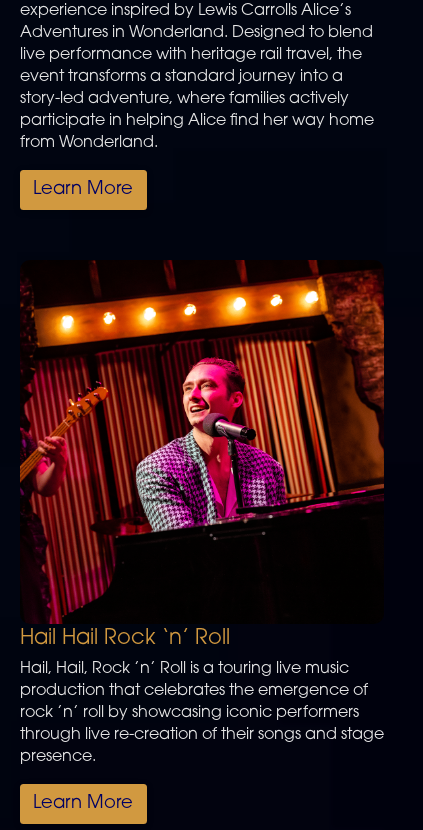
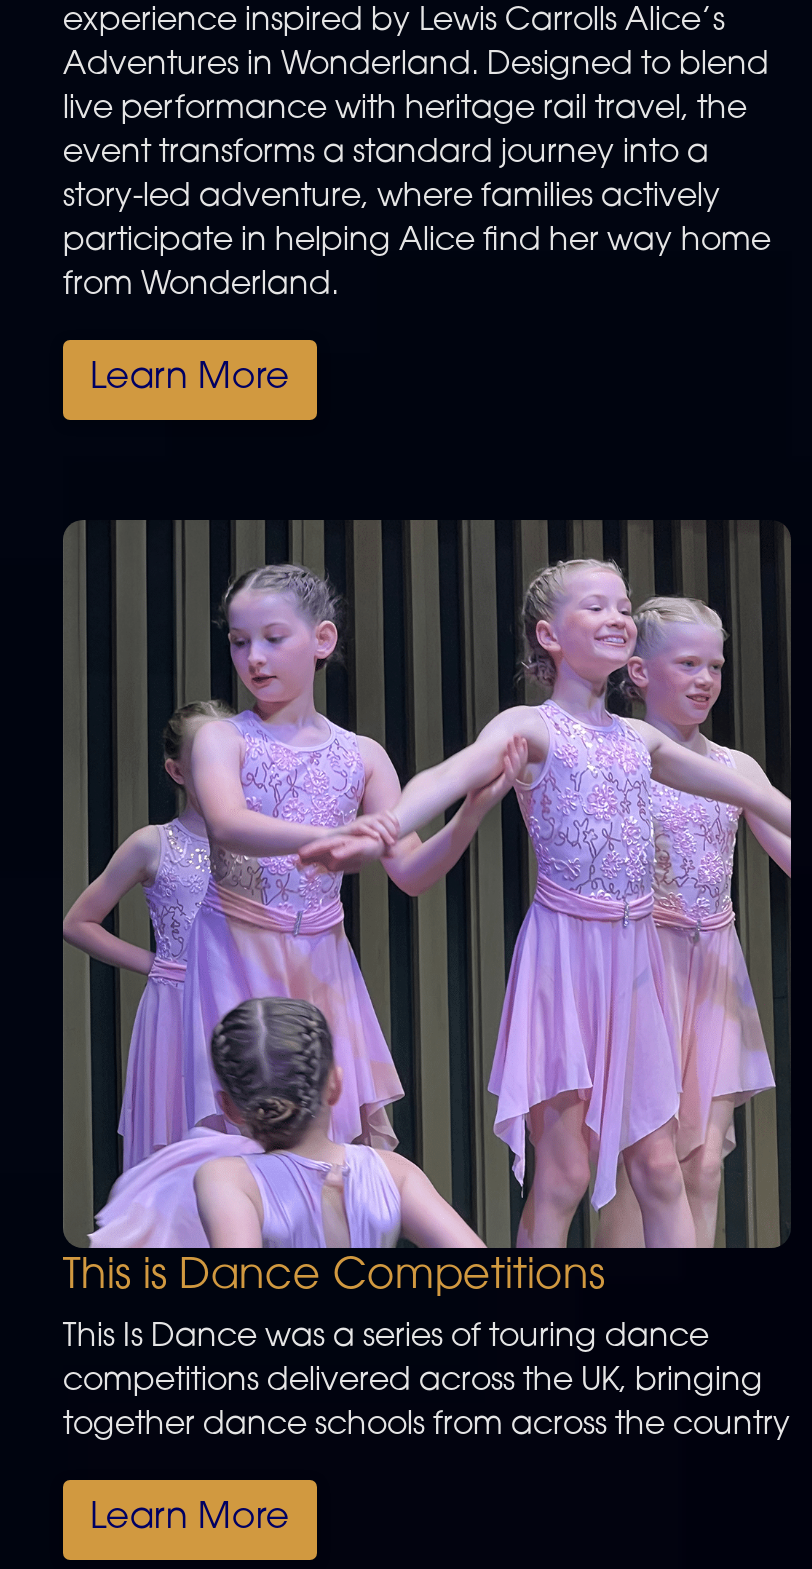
[20,260,385,649] [image] | Hail Hail Rock ‘n’ Roll -> [61,520,793,1298] [image] | This is Dance Competitions
[20,661,384,765] Hail, Hail, Rock ’n’ Roll is a touring live music | production that celebrates the emergence of | rock ’n’ roll by showcasing iconic performers | through live re-creation of their songs and stage | presence. -> [63,1322,791,1442] This Is Dance was a series of touring dance | competitions delivered across the UK, bringing | together dance schools from across the country

